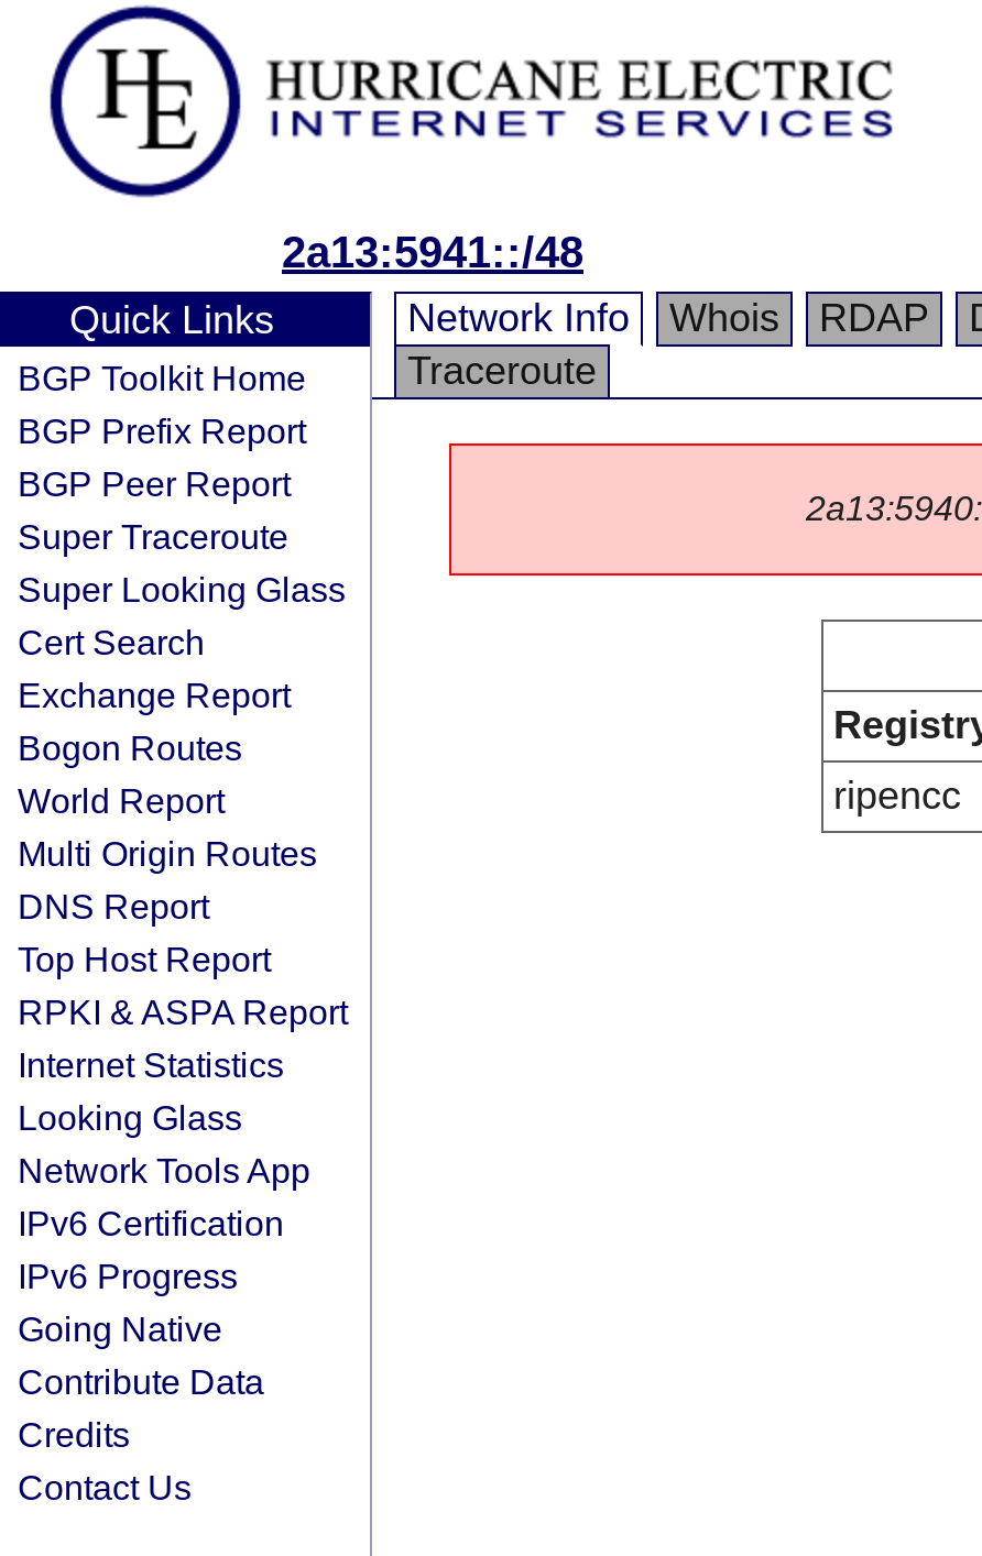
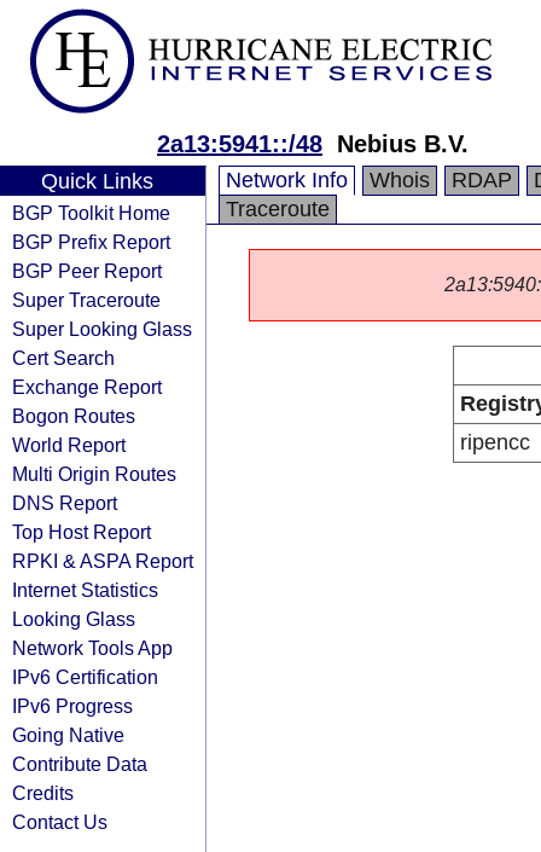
[282,228,583,276] 2a13:5941::/48 -> [157,131,469,157] 2a13:5941::/48 Nebius B.V.

